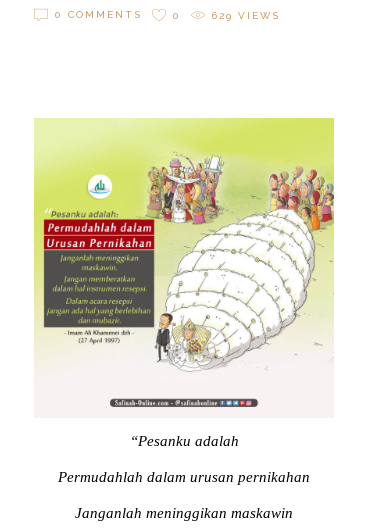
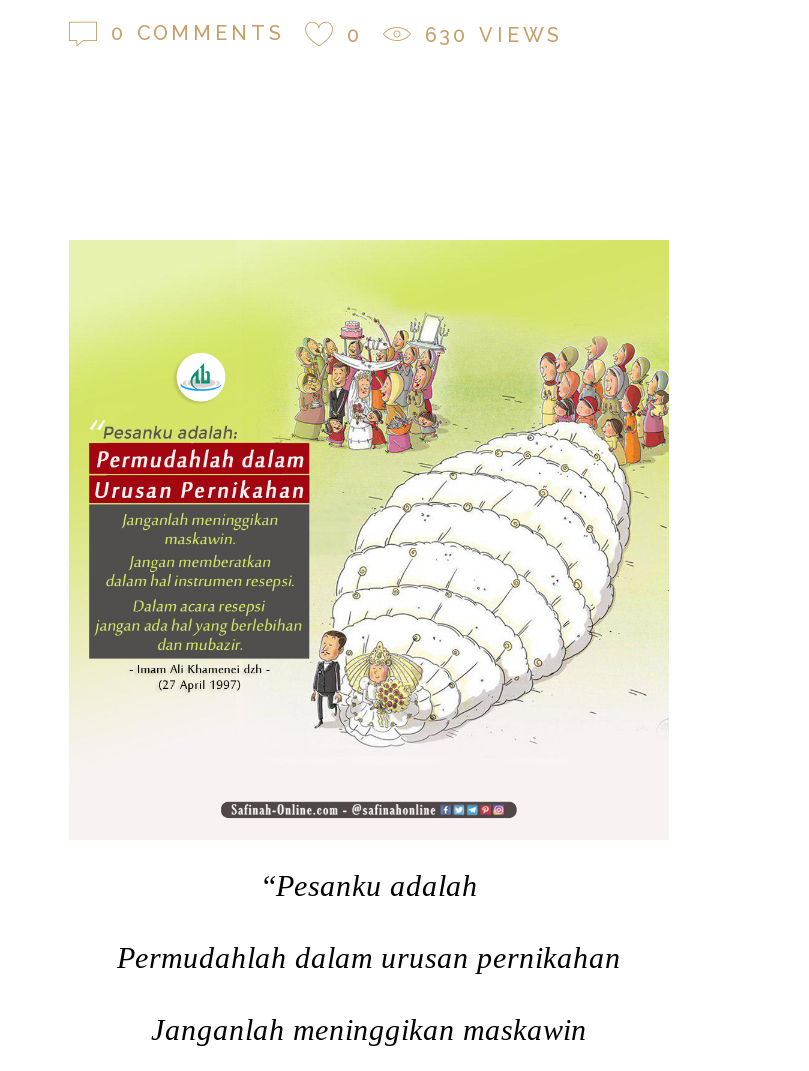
[212,10,280,21] 629 VIEWS -> [425,23,563,45] 630 VIEWS

